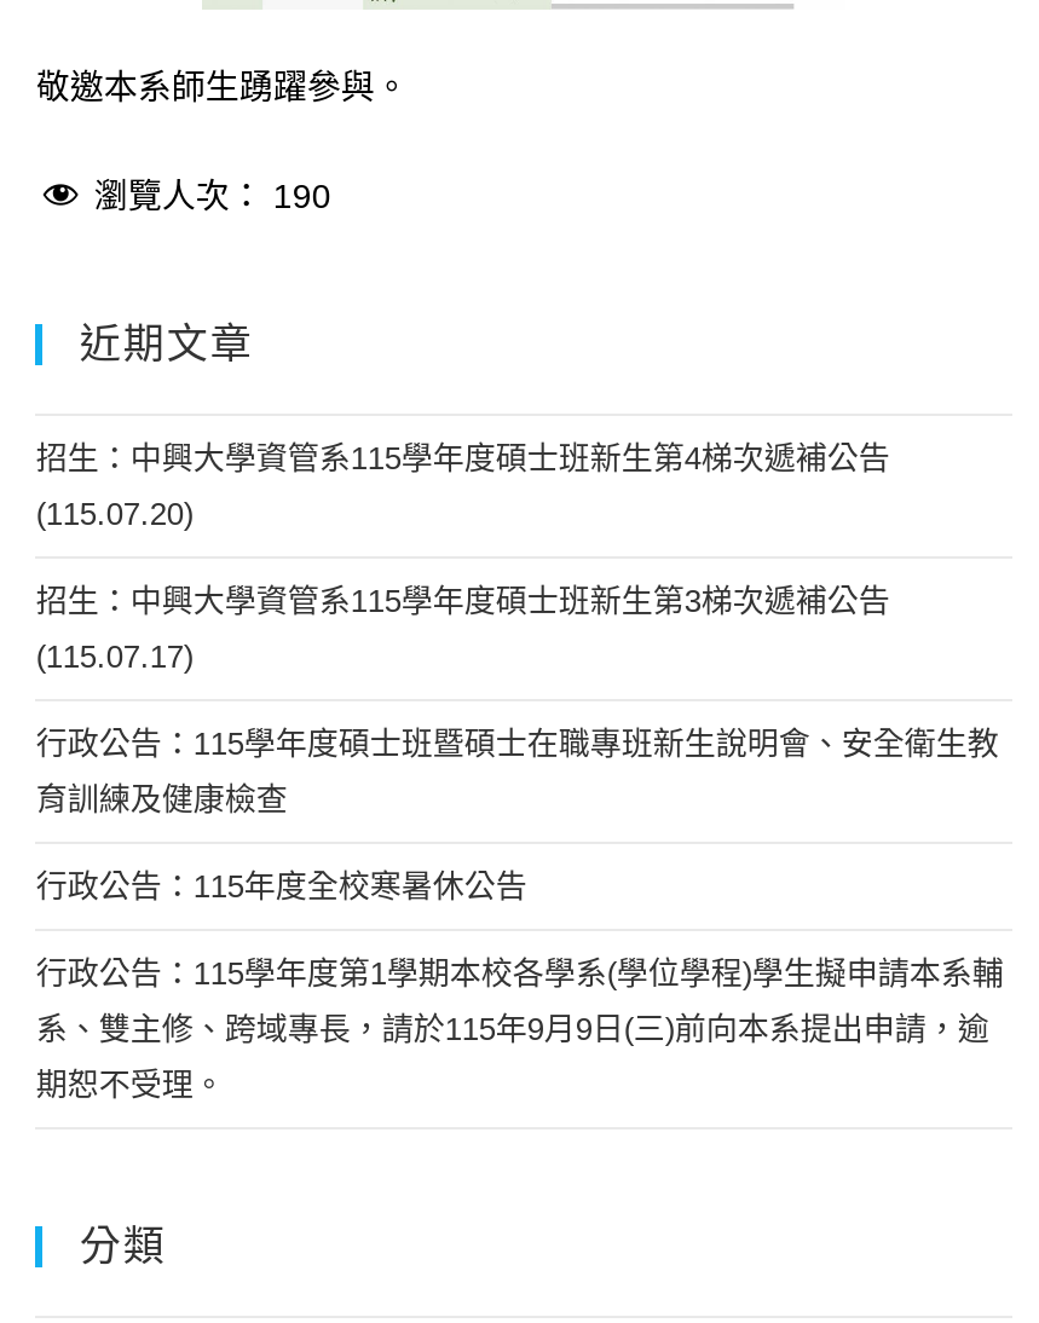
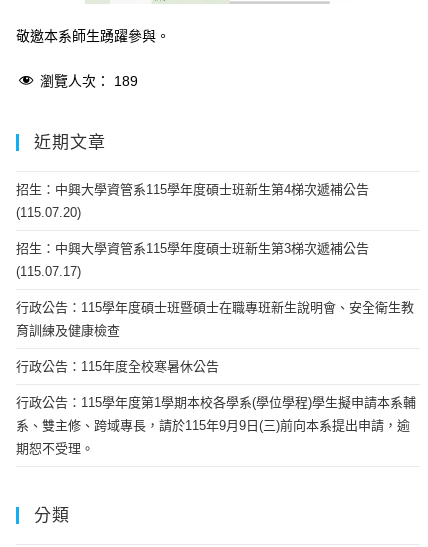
[94,176,331,214] 瀏覽人次： 190 -> [40,73,138,89] 瀏覽人次： 189

